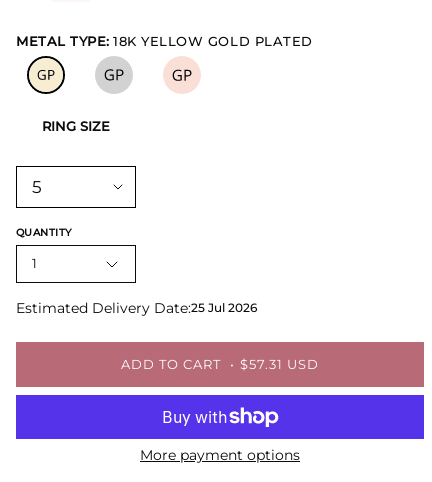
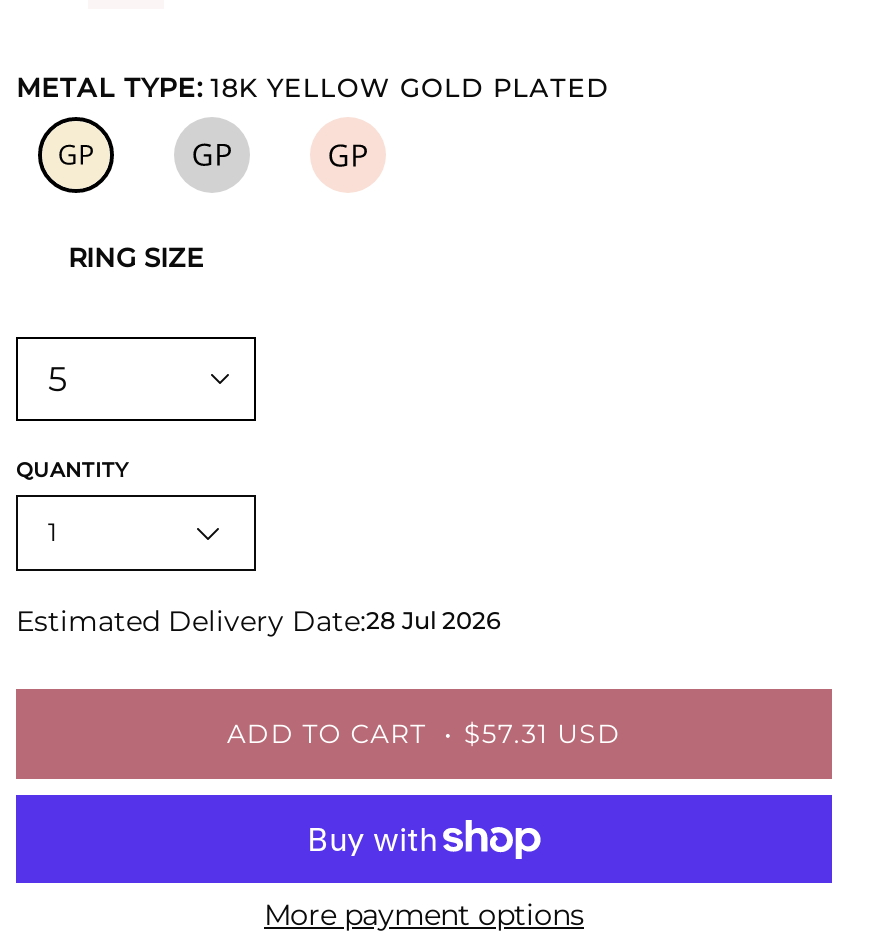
[16,299,257,317] Estimated Delivery Date:25 Jul 2026 -> [16,602,500,638] Estimated Delivery Date:28 Jul 2026

